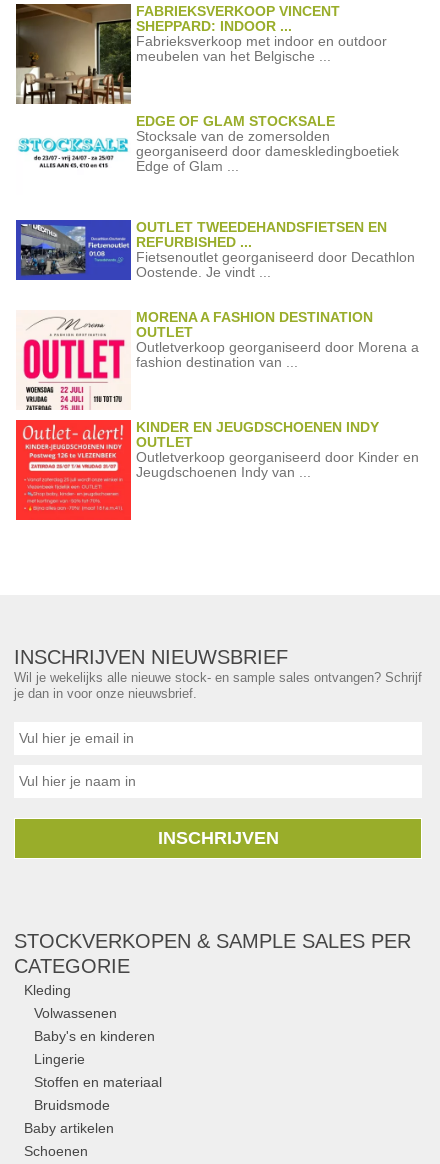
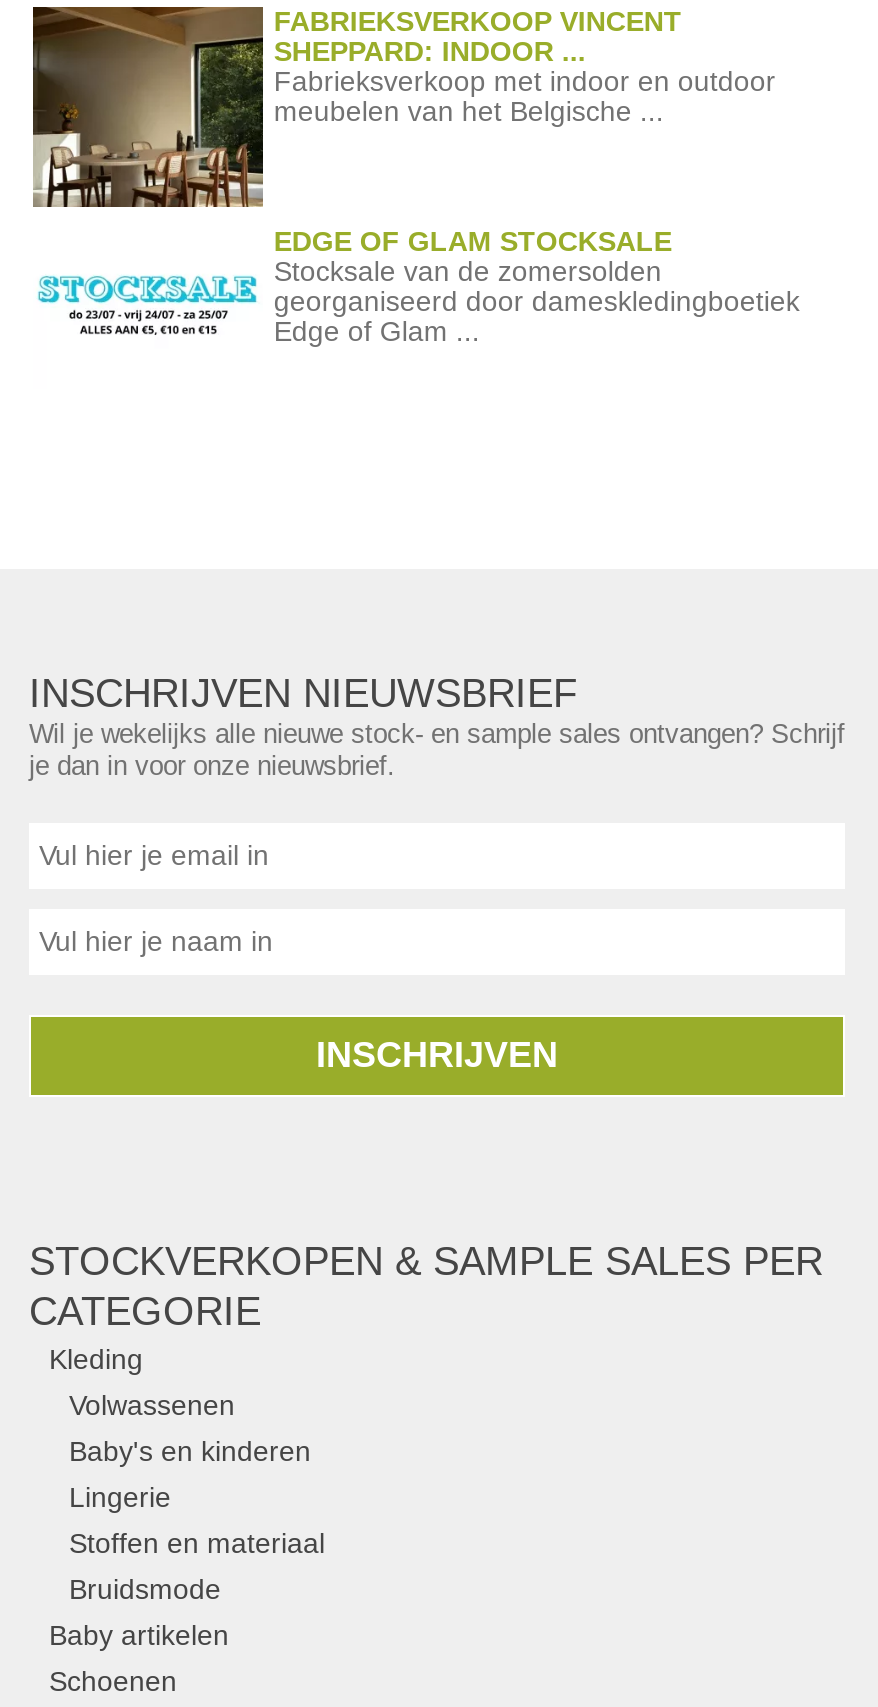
[15,219,419,370] [image] | OUTLET TWEEDEHANDSFIETSEN EN | REFURBISHED ... | Fietsenoutlet georganiseerd door Decathlon | Oostende. Je vindt ... | MORENA A FASHION DESTINATION | OUTLET | Outletverkoop georganiseerd door Morena a | fashion destination van ... -> none
[16,316,419,480] [image] | KINDER EN JEUGDSCHOENEN INDY | OUTLET | Outletverkoop georganiseerd door Kinder en | Jeugdschoenen Indy van ... -> none
[15,419,132,521] [image] -> none

